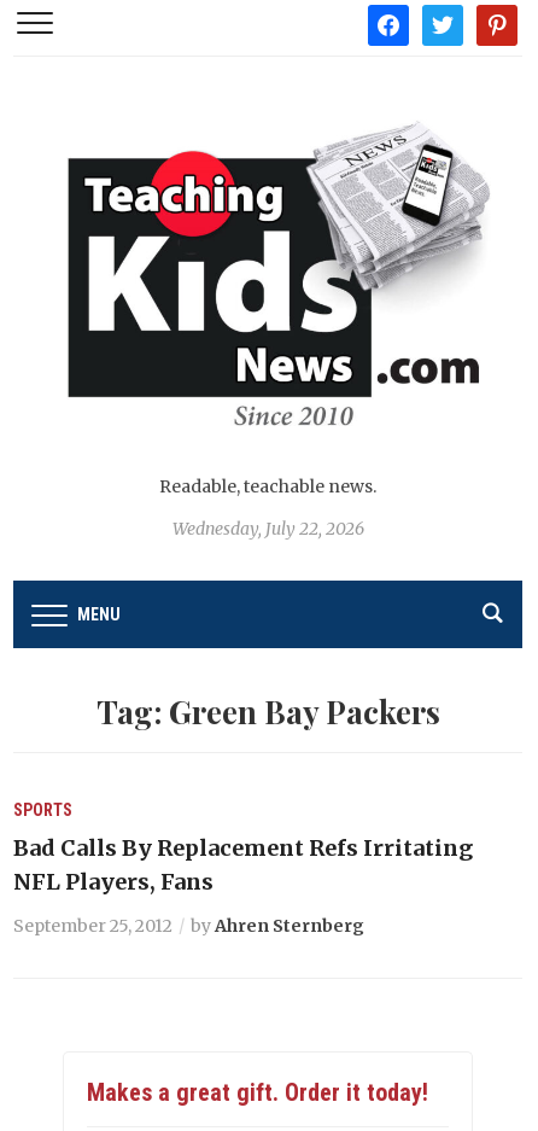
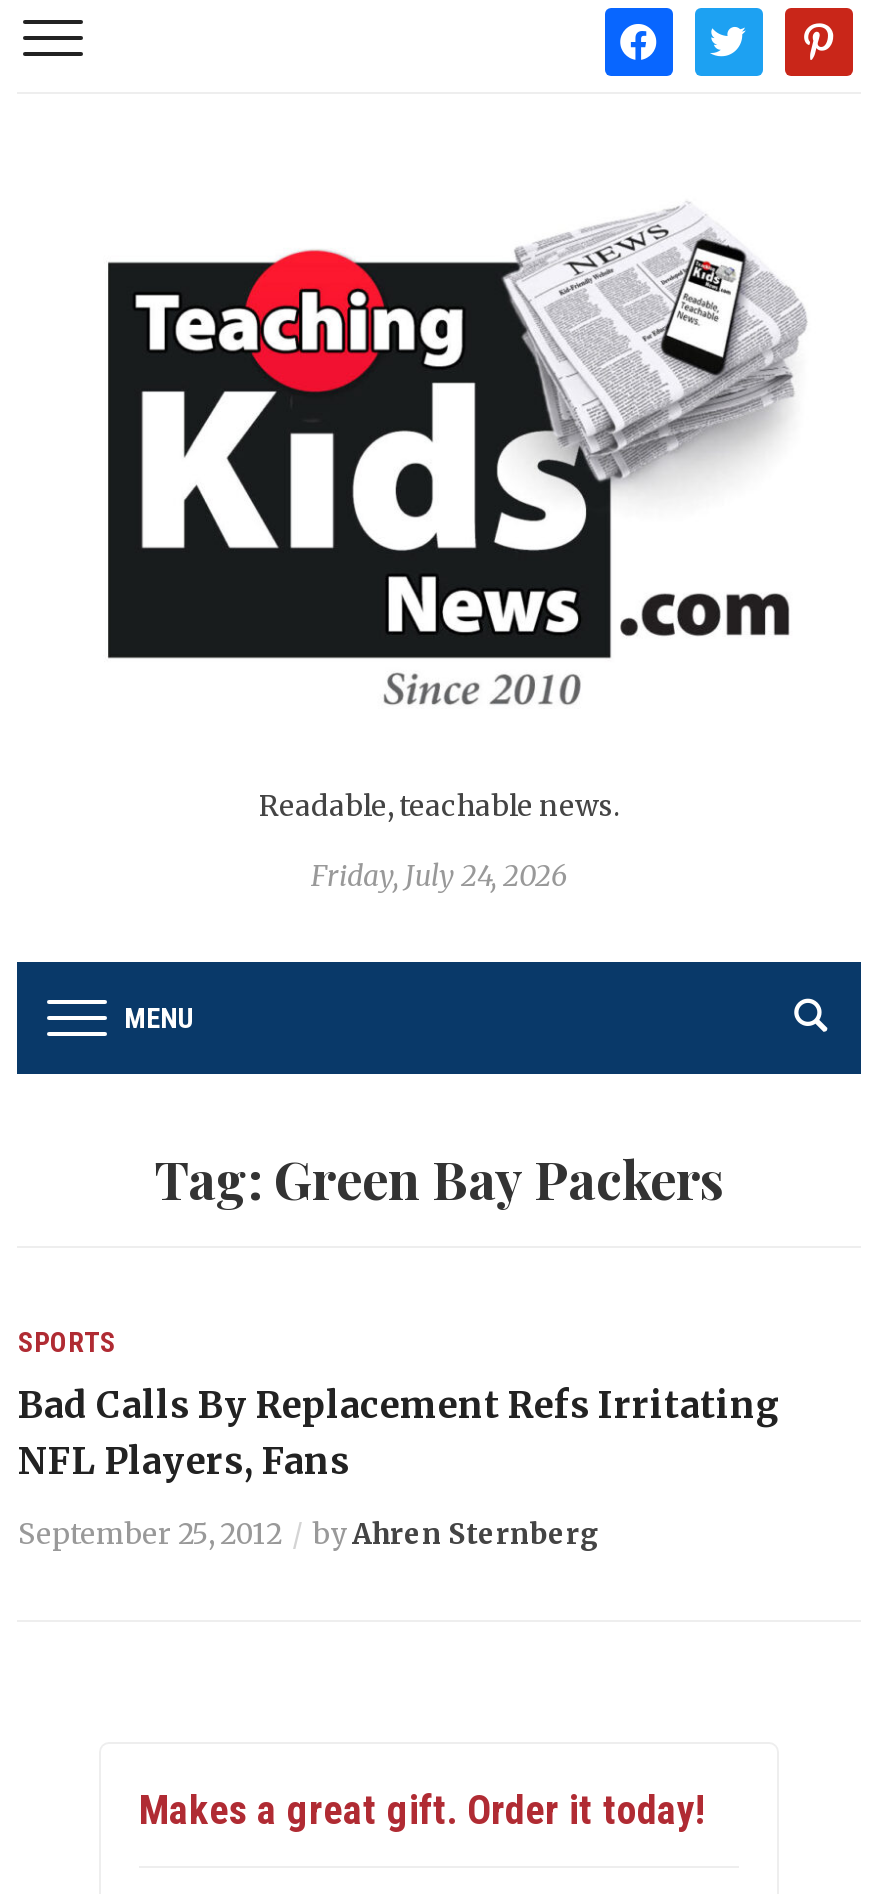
[172,518,364,540] Wednesday, July 22, 2026 -> [311,858,567,894] Friday, July 24, 2026

